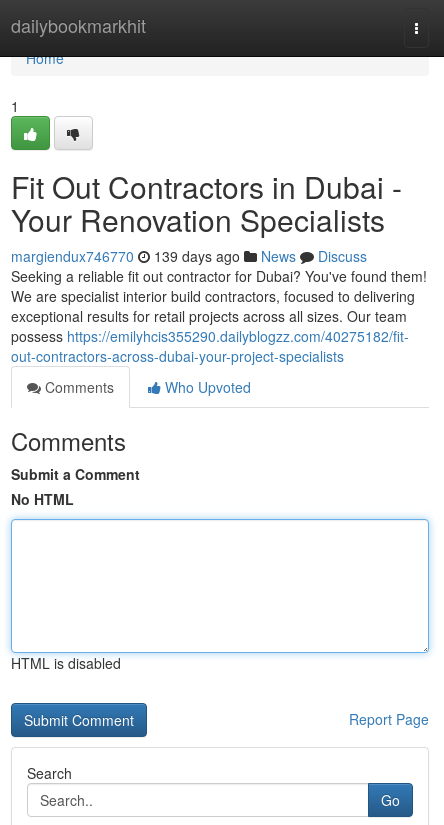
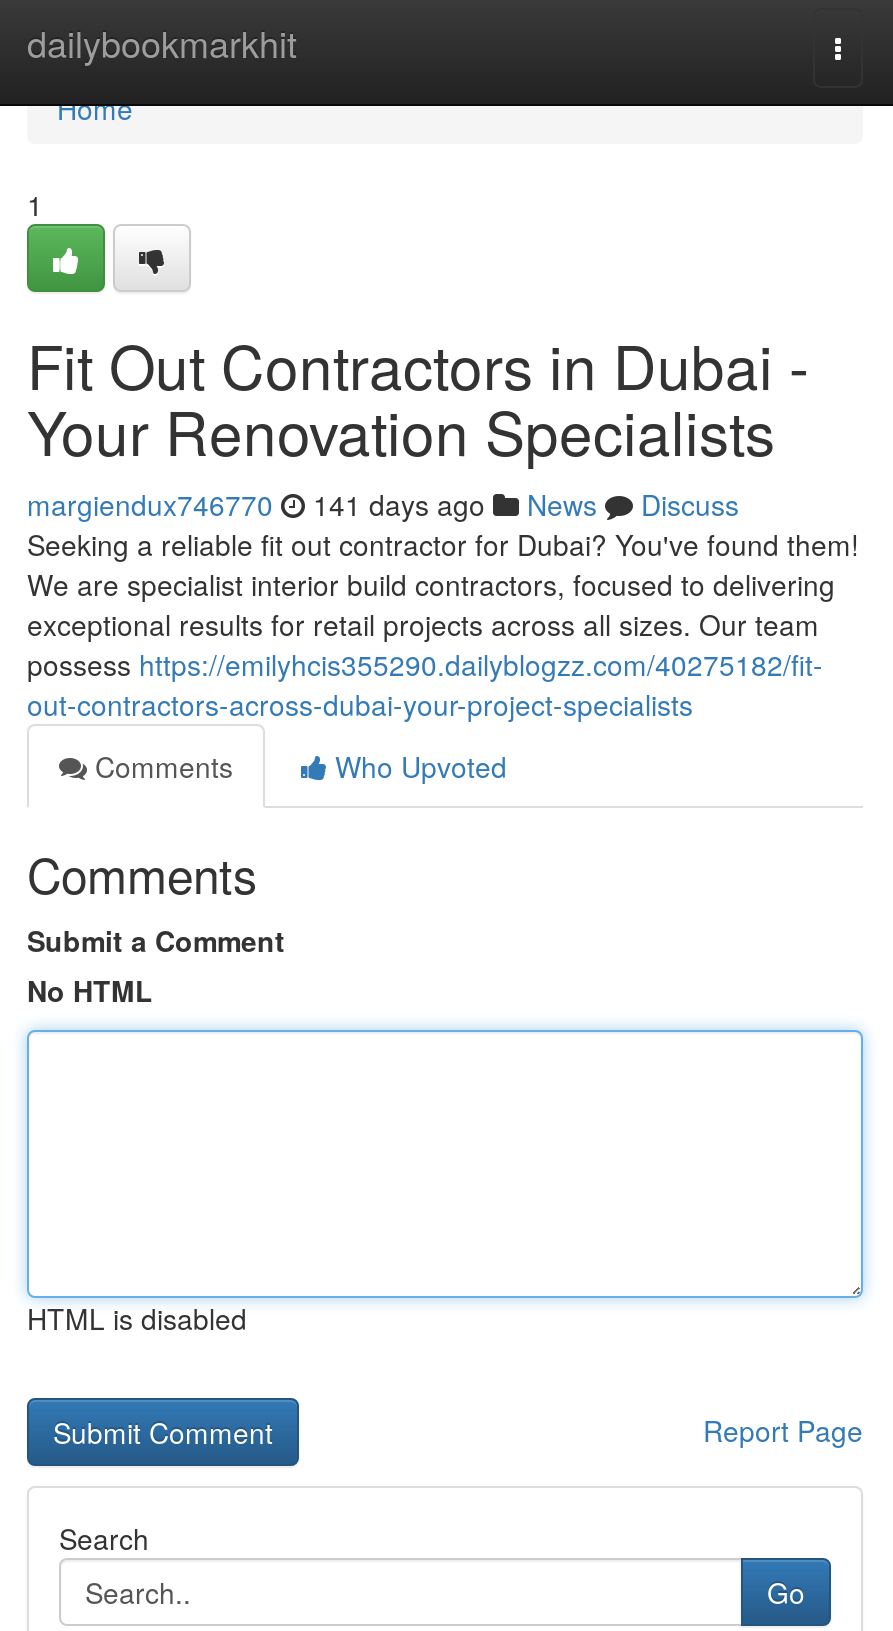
[11,246,367,266] margiendux746770 139 days ago News Discuss -> [27,484,739,524] margiendux746770 141 days ago News Discuss

